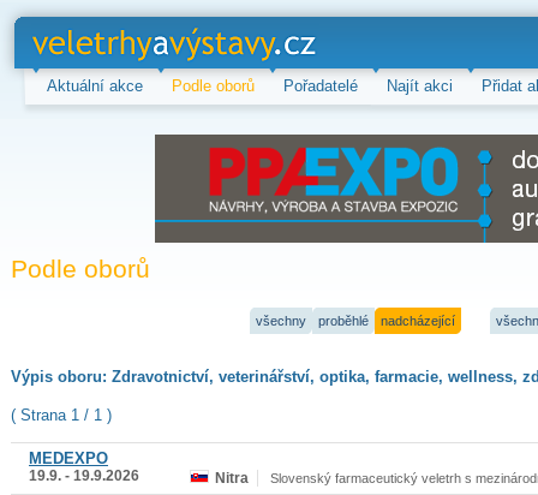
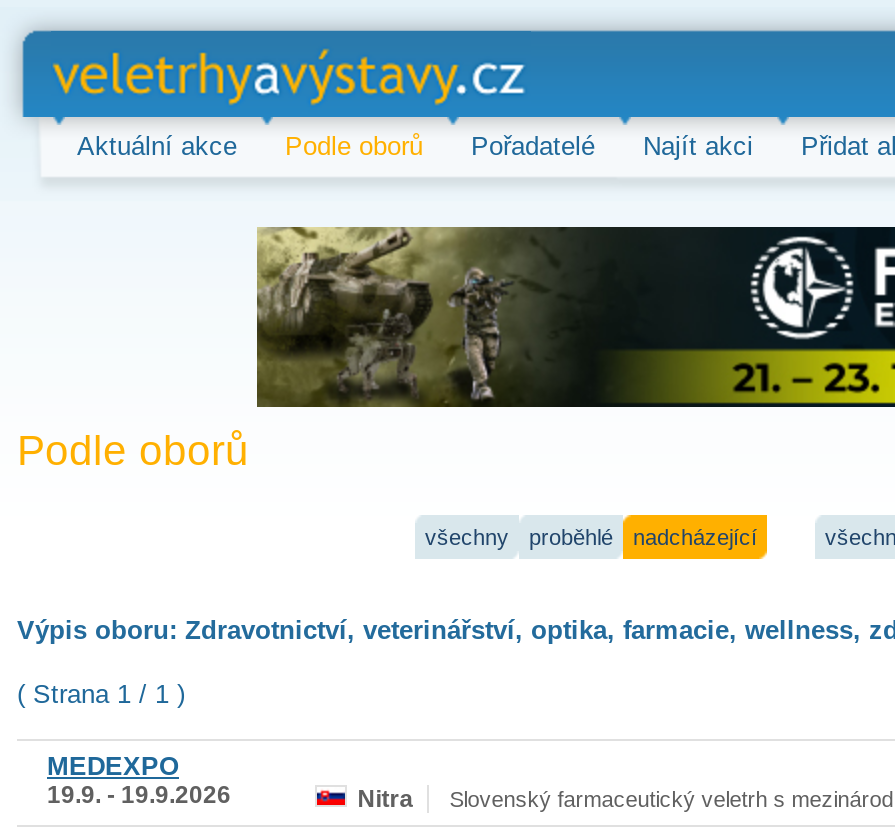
[154,135,534,244] [image] -> [257,227,889,409] [image]

